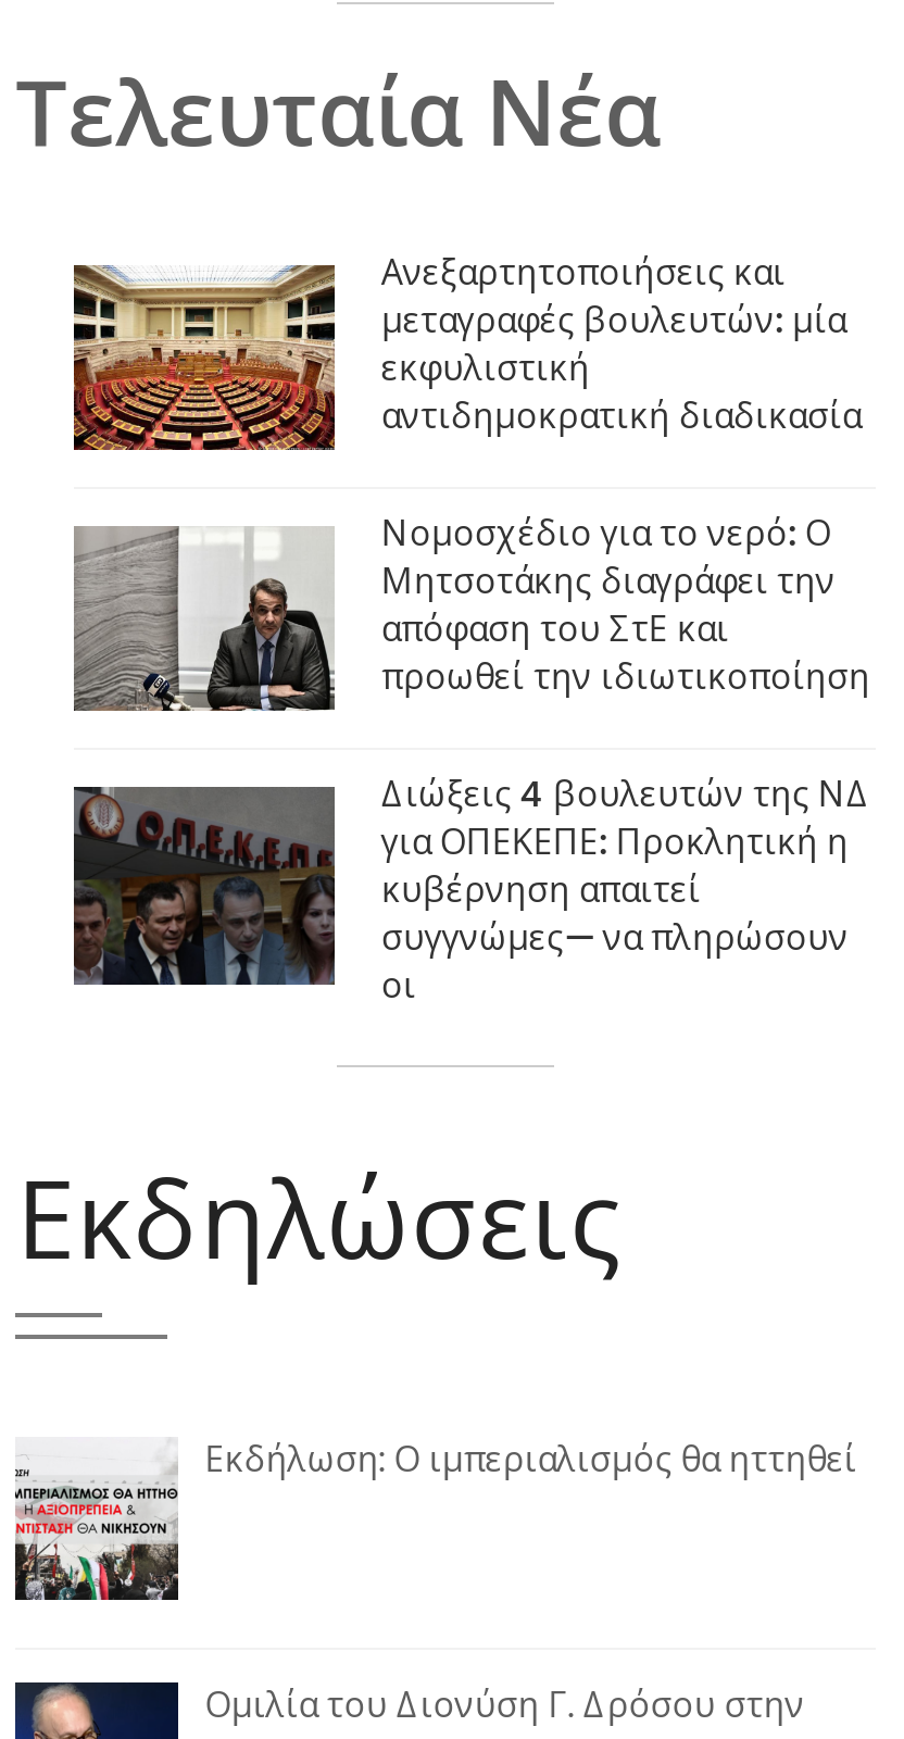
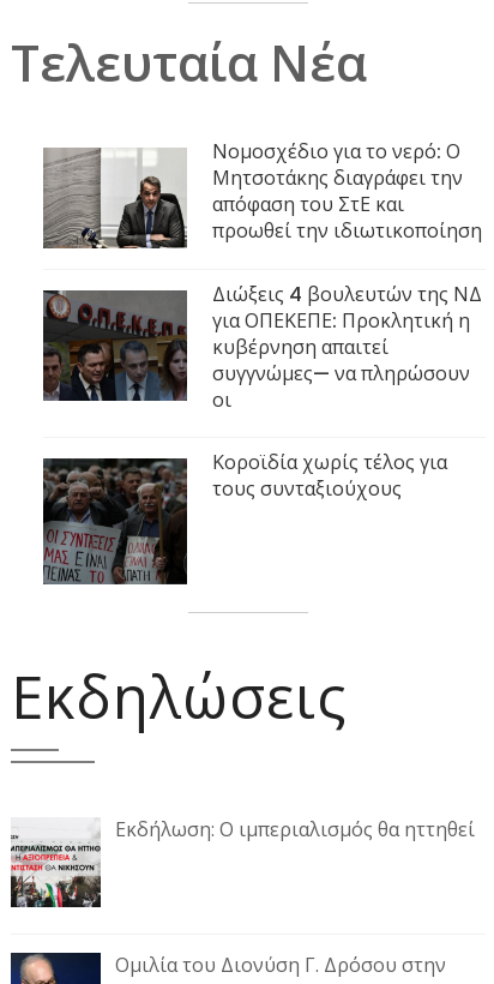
[72,249,861,452] [image] | Ανεξαρτητοποιήσεις και | μεταγραφές βουλευτών: μία | εκφυλιστική | αντιδημοκρατική διαδικασία -> none
moved [72,510,870,1011] -> [42,138,482,414]: [image] | Νομοσχέδιο για το νερό: Ο | Μητσοτάκης διαγράφει την | ... | συγγνώμες— να πληρώσουν | οι
none -> [42,449,448,586] [image] | Κοροϊδία χωρίς τέλος για | τους συνταξιούχους

